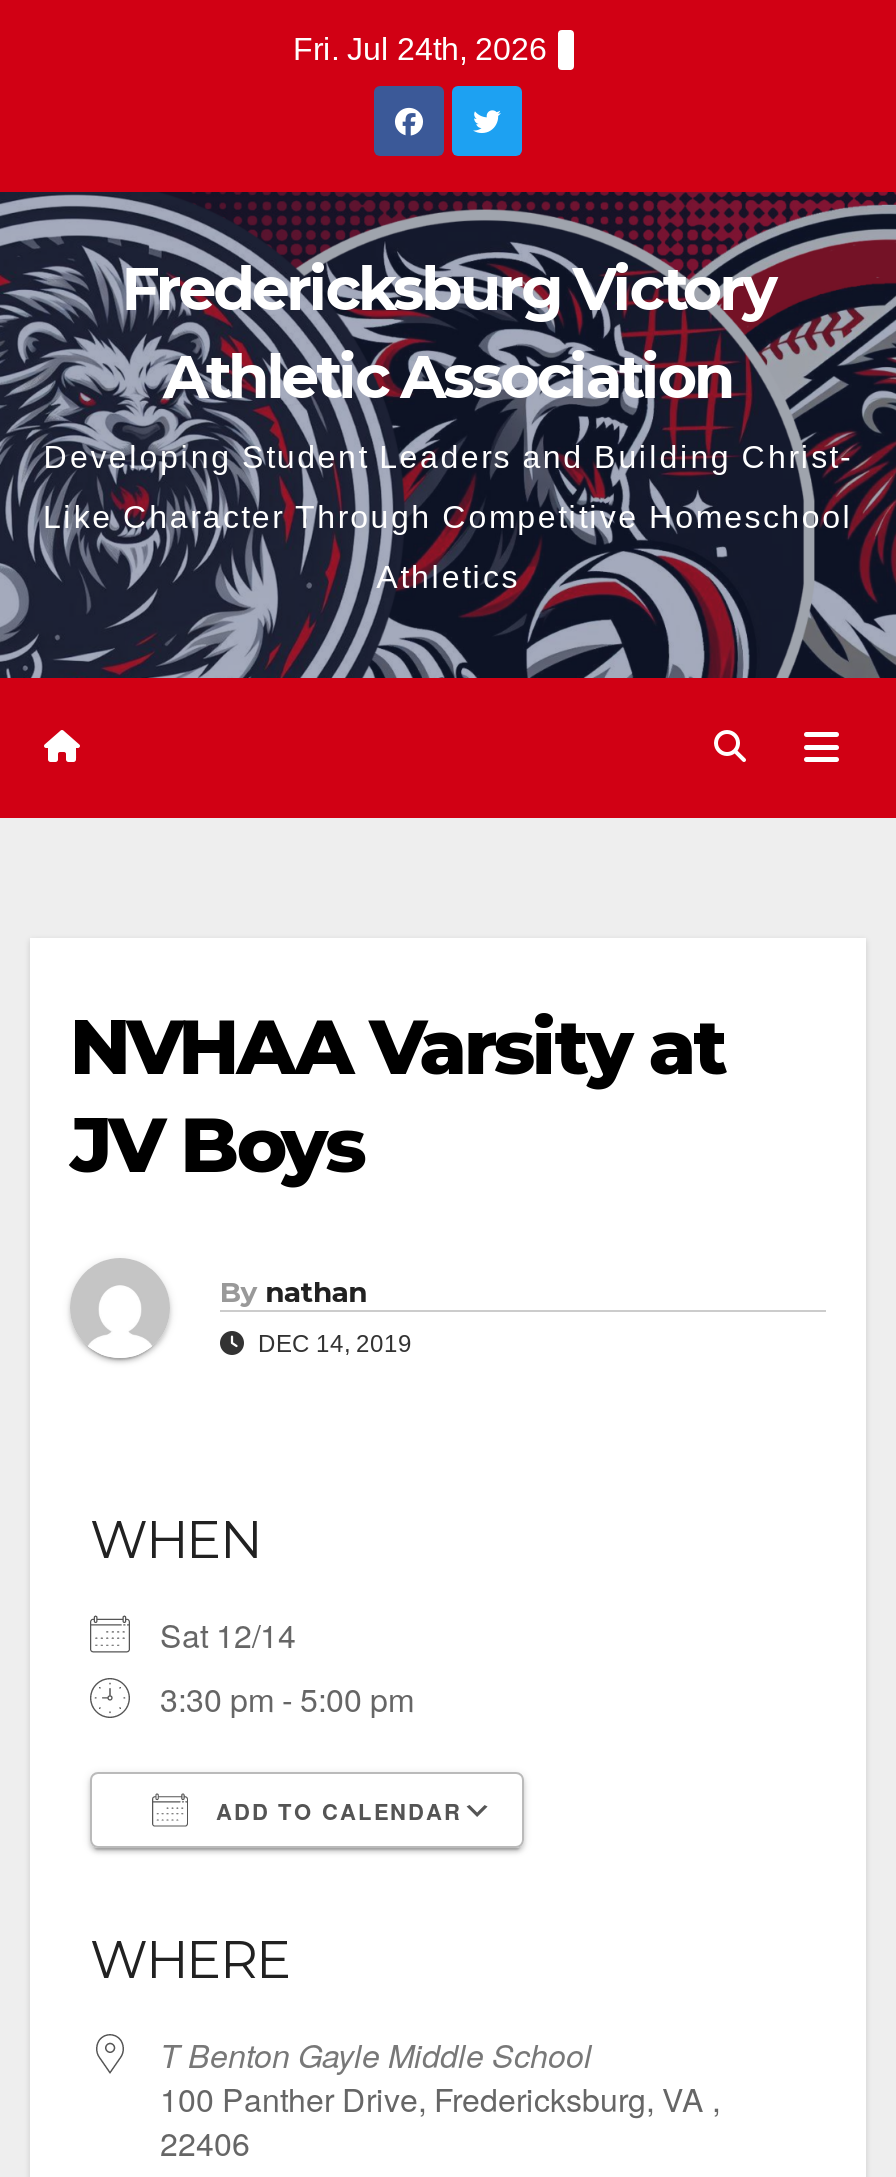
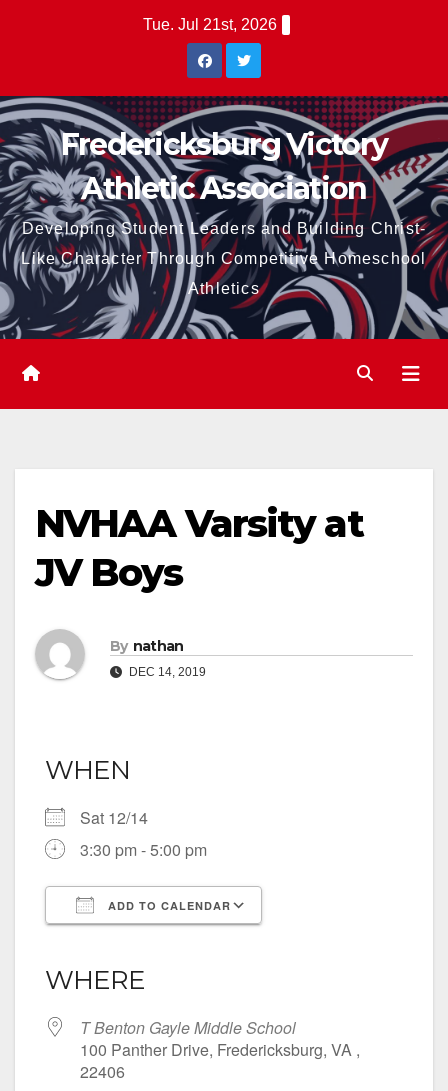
[293,32,547,66] Fri. Jul 24th, 2026 -> [143,16,277,33] Tue. Jul 21st, 2026

